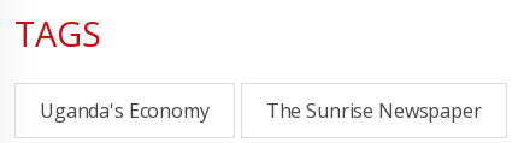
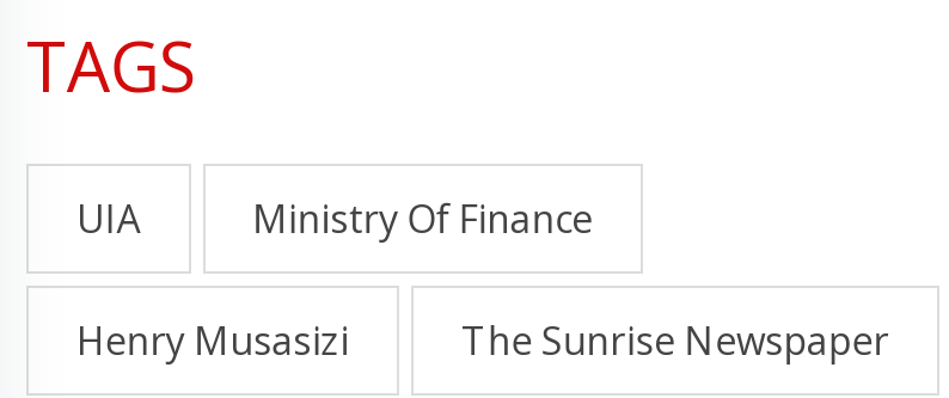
[40,97,209,123] Uganda's Economy -> [76,192,592,366] UIA | Ministry Of Finance | Henry Musasizi

